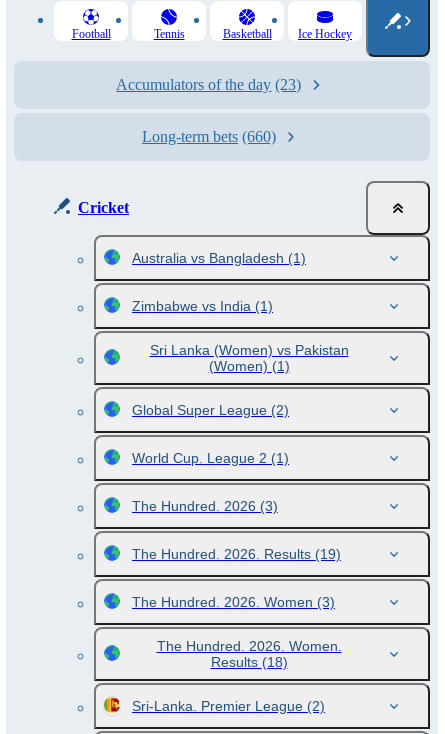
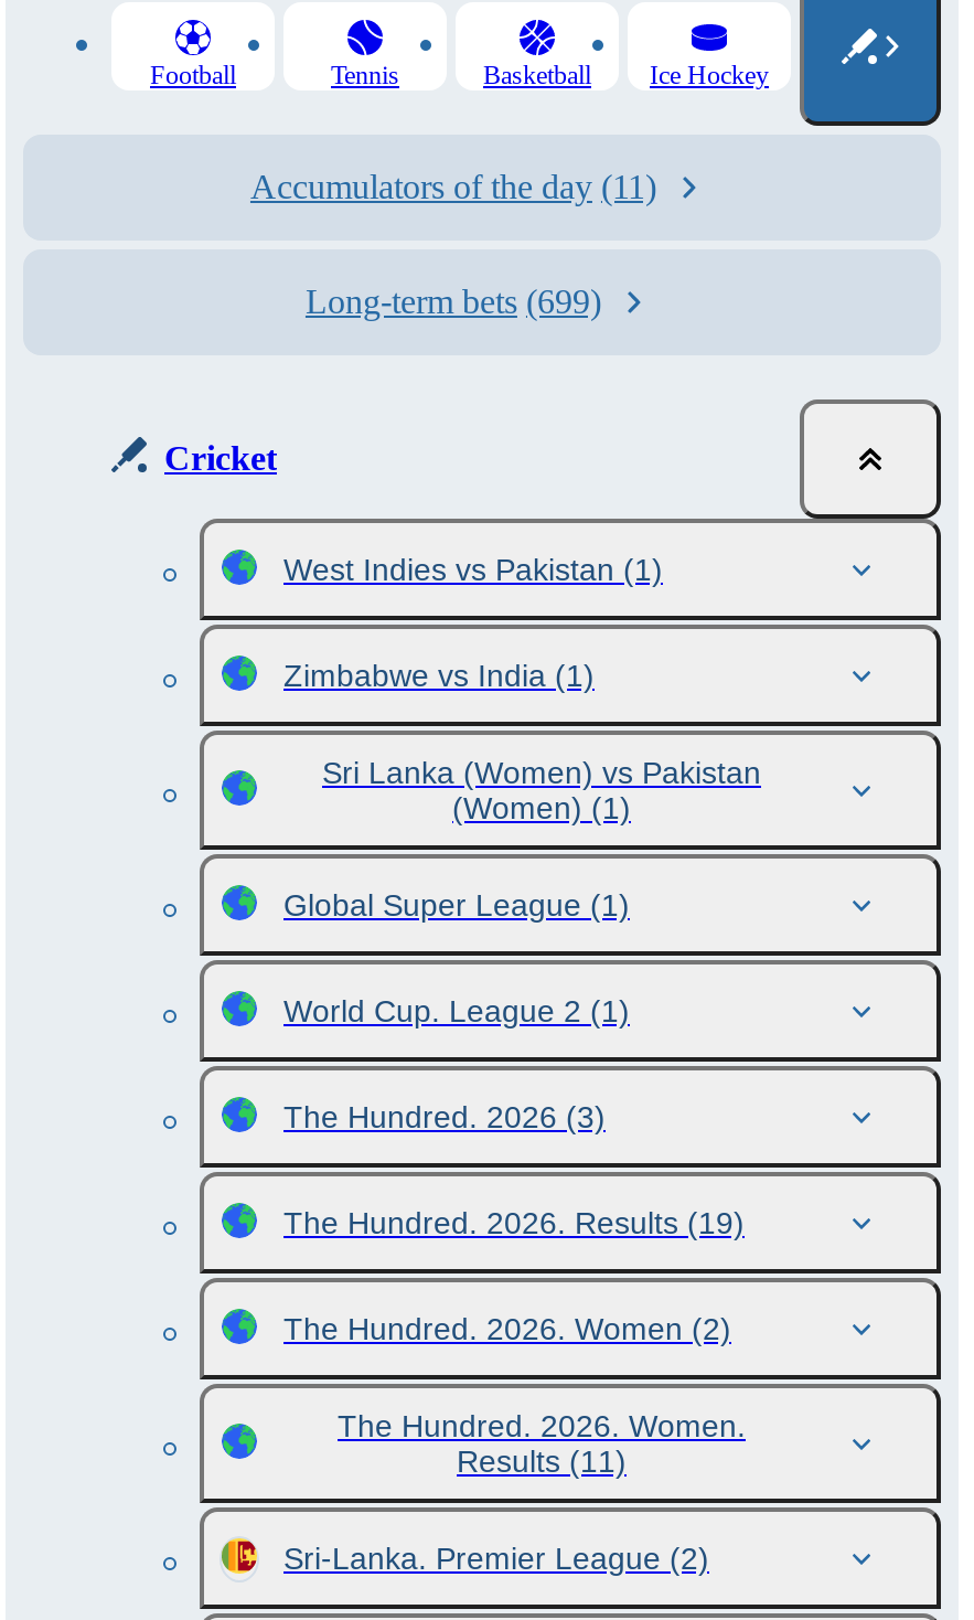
[116,76,301,93] Accumulators of the day (23) -> [250,168,656,205] Accumulators of the day (11)
[142,128,276,145] Long-term bets (660) -> [306,283,601,320] Long-term bets (699)
[132,250,306,266] Australia vs Bangladesh (1) -> [283,552,663,587] West Indies vs Pakistan (1)
[132,402,289,418] Global Super League (2) -> [283,887,630,923] Global Super League (1)
[132,594,335,610] The Hundred. 2026. Women (3) -> [283,1311,731,1346] The Hundred. 2026. Women (2)
[210,654,287,670] Results (18) -> [457,1443,627,1479] Results (11)

